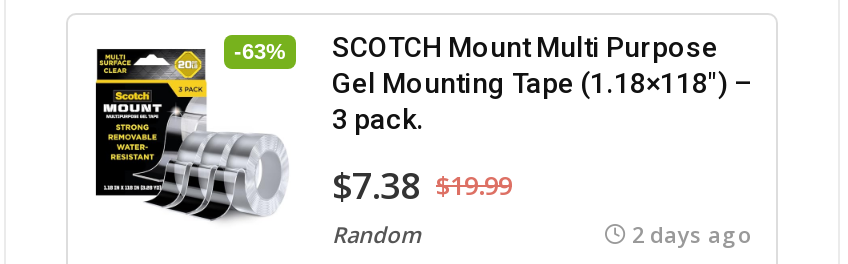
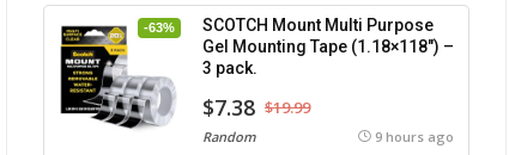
[632,219,752,249] 2 days ago -> [375,128,454,145] 9 hours ago

